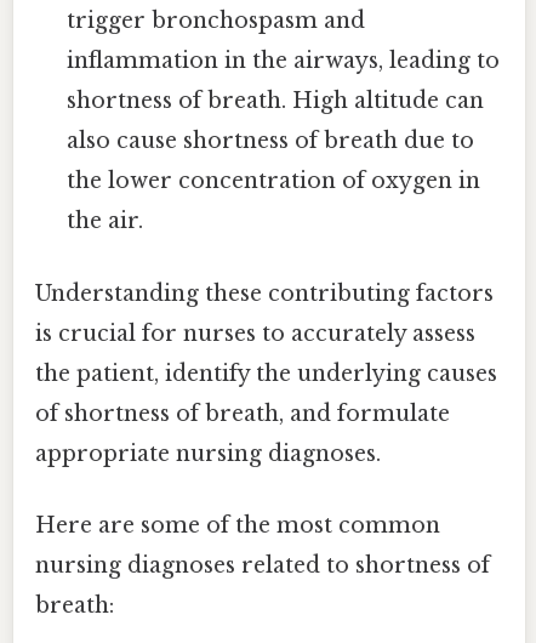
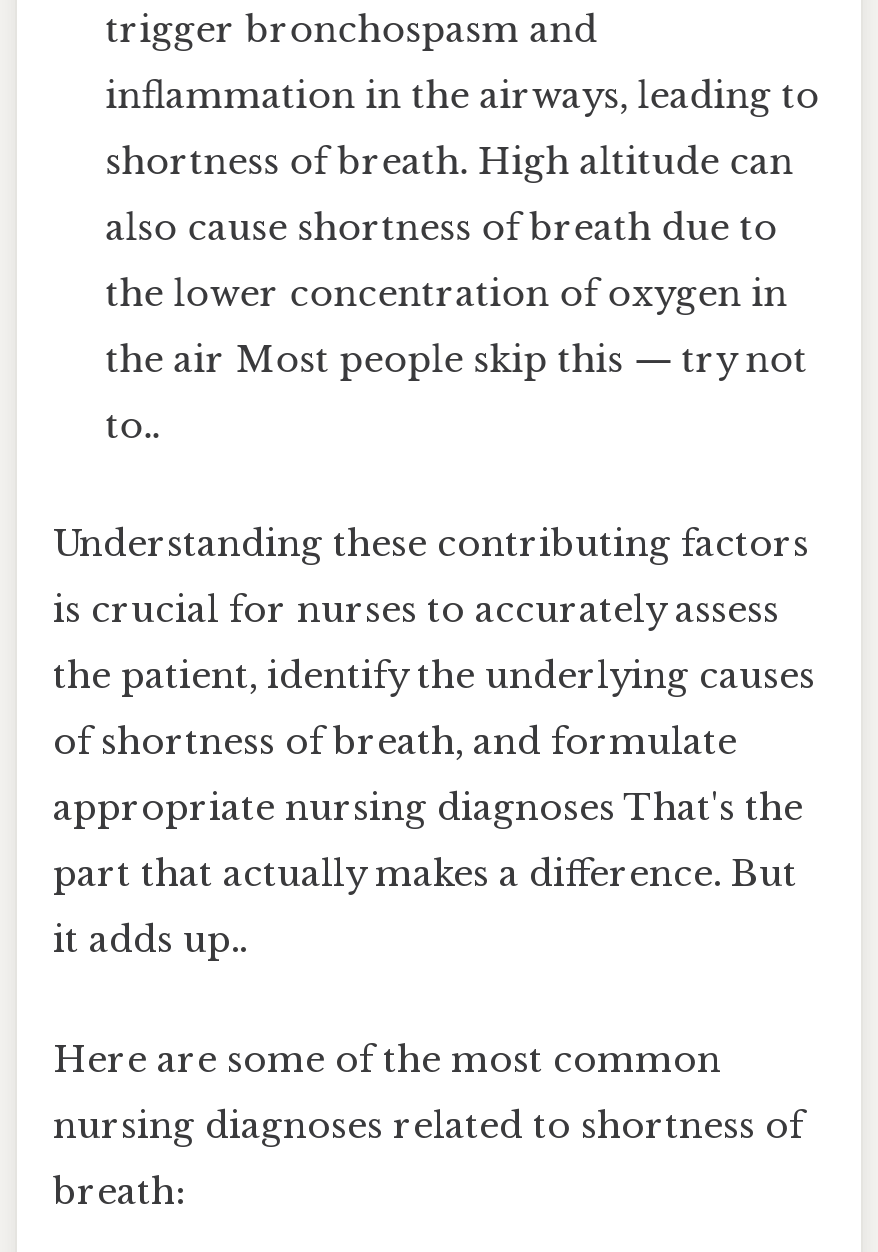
[67,208,143,235] the air. -> [105,339,807,449] the air Most people skip this — try not | to..
[35,440,381,467] appropriate nursing diagnoses. -> [53,787,803,963] appropriate nursing diagnoses That's the | part that actually makes a difference. But | it adds up..

